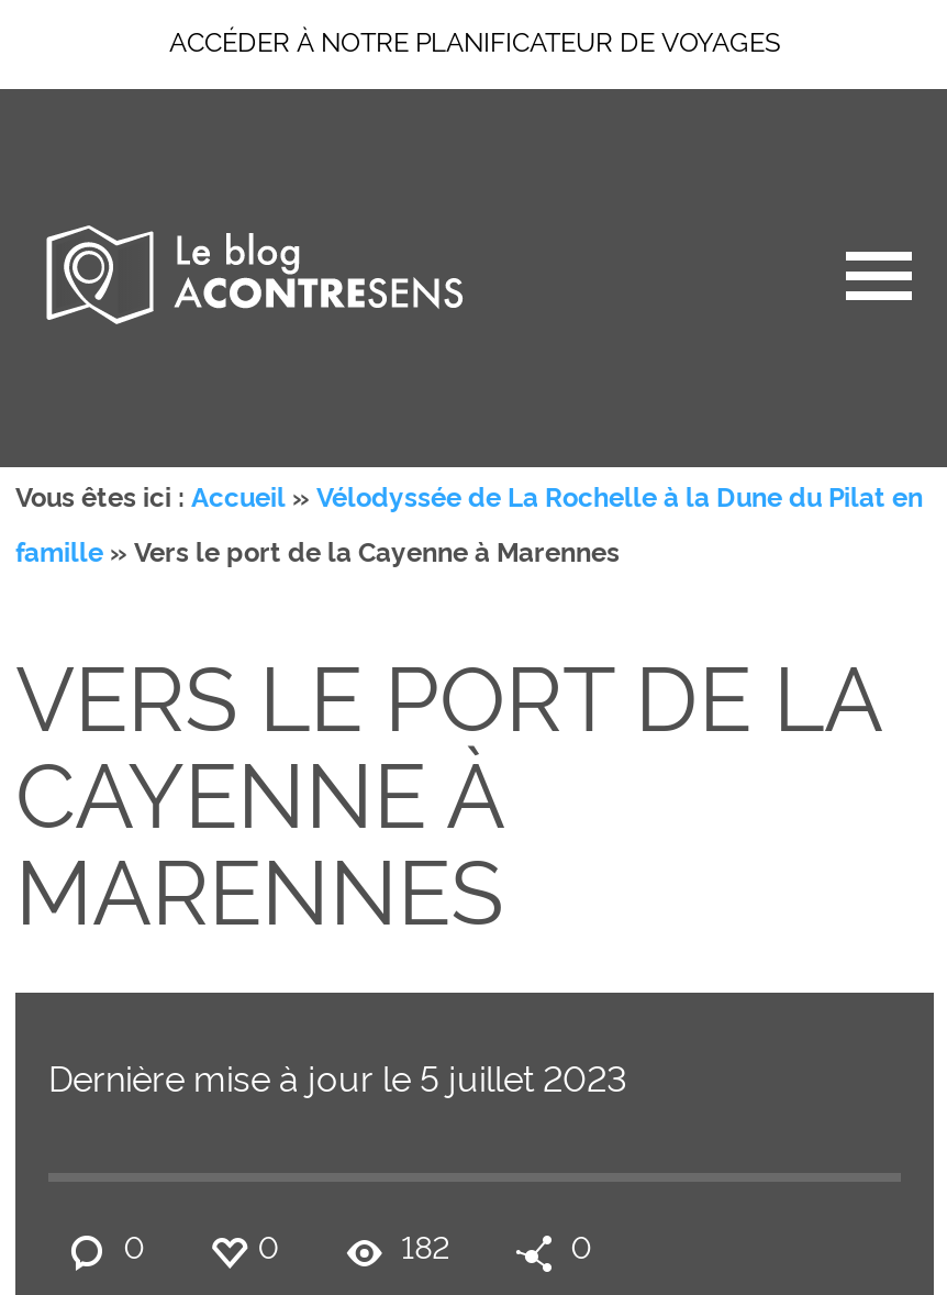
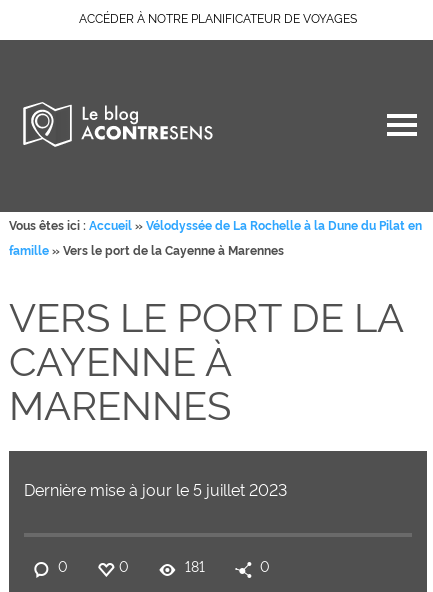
[401,1223,450,1265] 182 -> [185,556,205,575] 181

